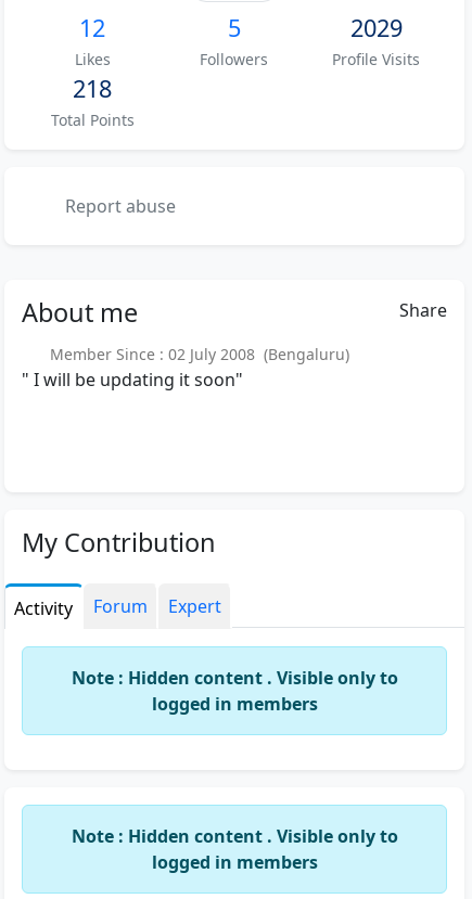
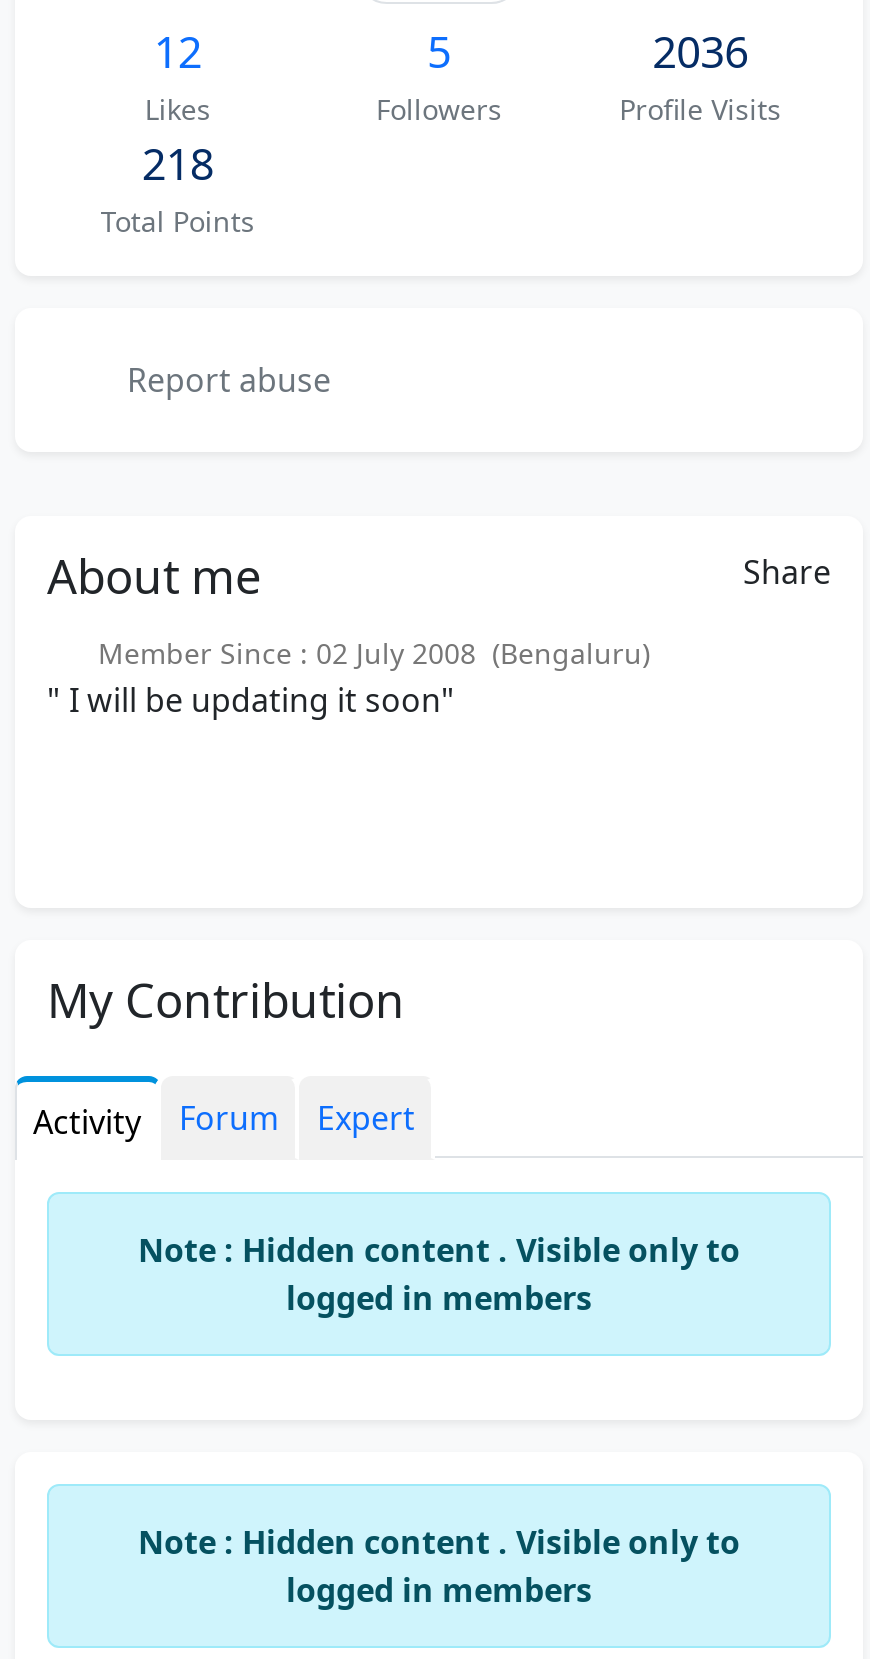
[350,12,402,43] 2029 -> [652,22,748,80] 2036

